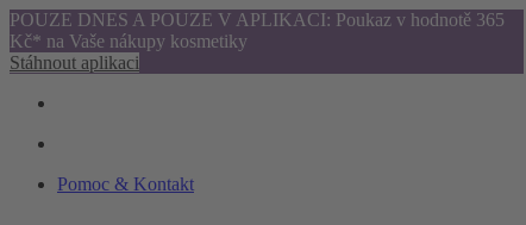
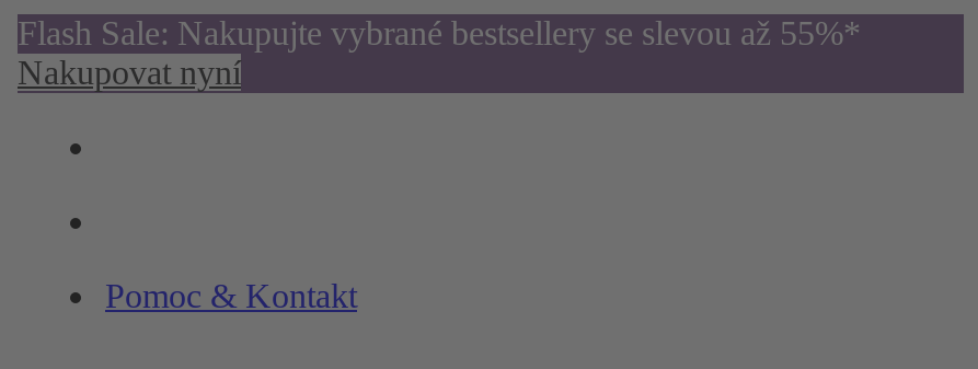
[10,10,505,73] POUZE DNES A POUZE V APLIKACI: Poukaz v hodnotě 365 | Kč* na Vaše nákupy kosmetiky | Stáhnout aplikaci -> [18,14,861,91] Flash Sale: Nakupujte vybrané bestsellery se slevou až 55%* | Nakupovat nyní

